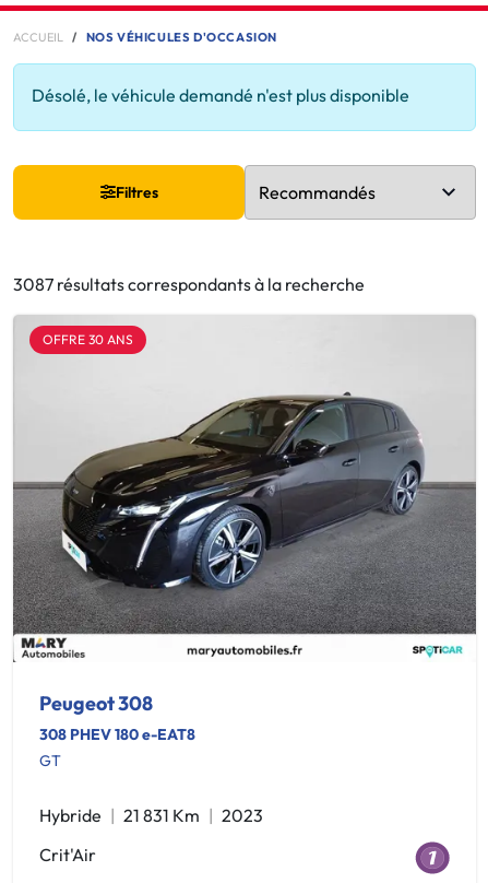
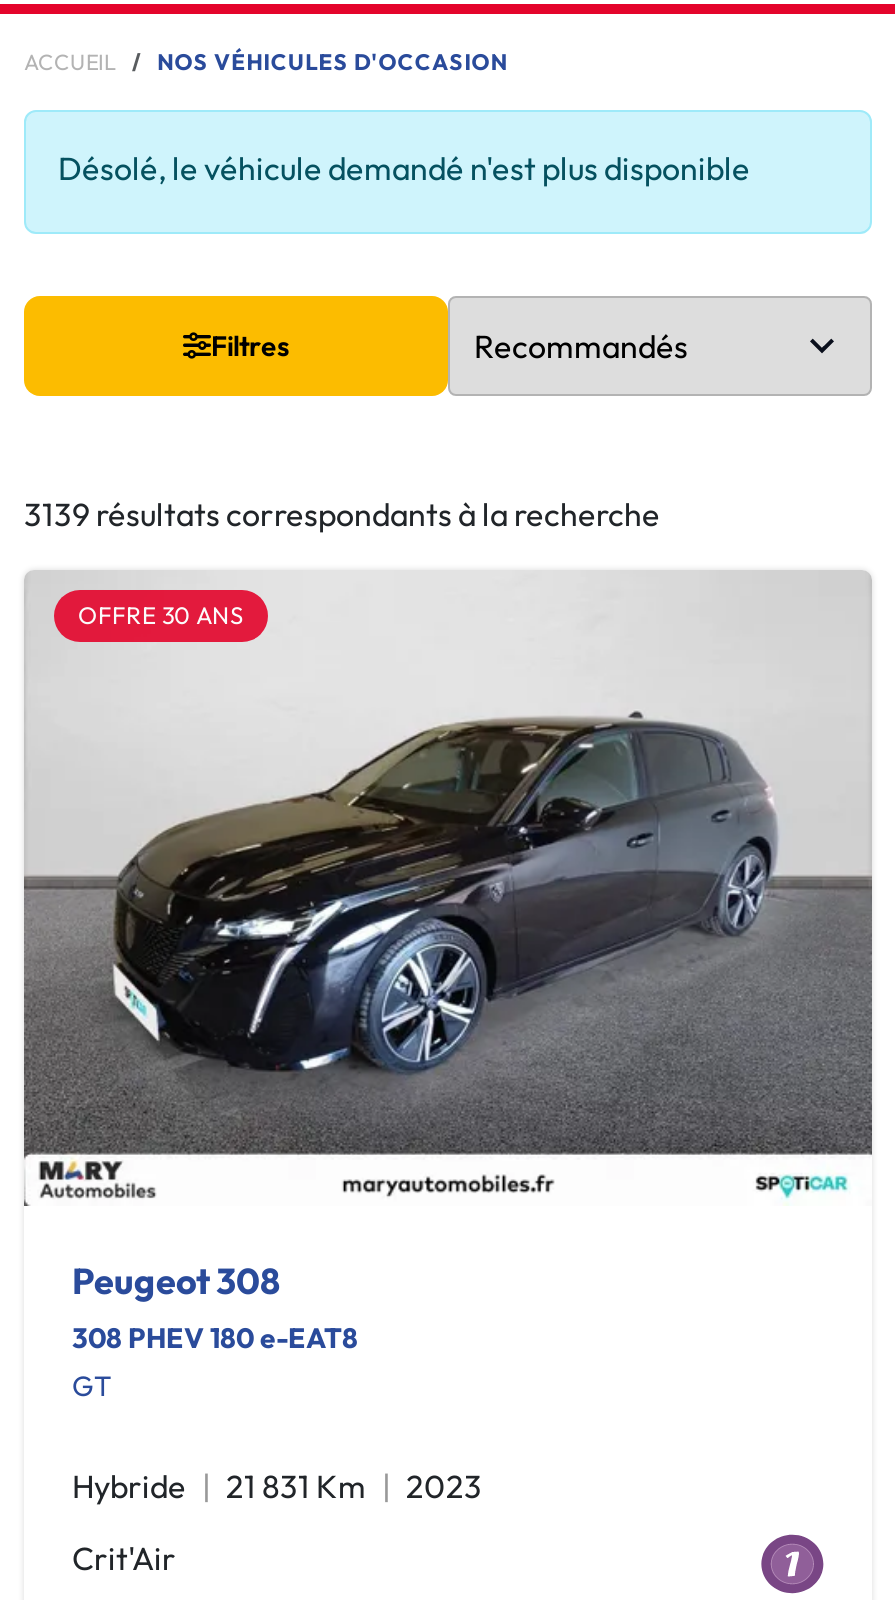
[13,273,365,295] 3087 résultats correspondants à la recherche -> [24,494,660,534] 3139 résultats correspondants à la recherche

